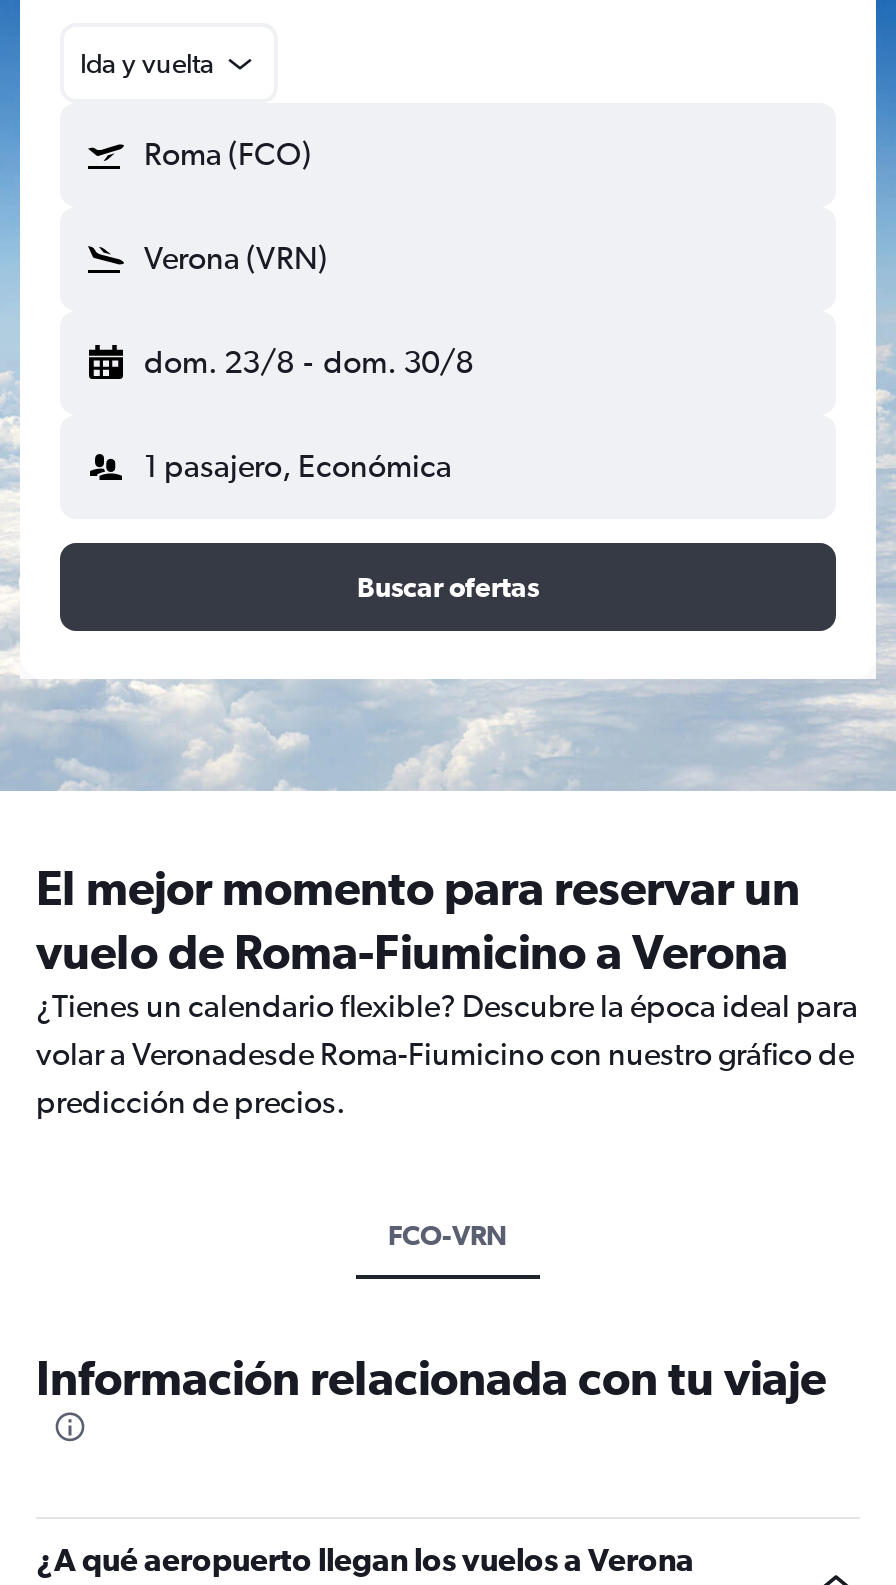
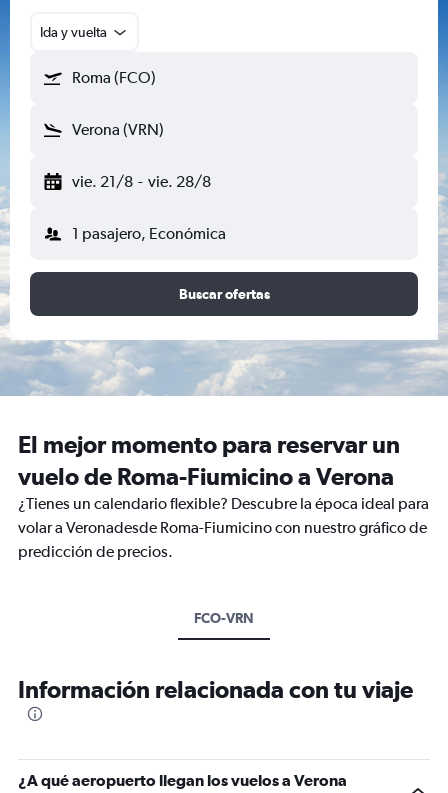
[144,343,473,381] dom. 23/8 - dom. 30/8 -> [72,172,211,191] vie. 21/8 - vie. 28/8

